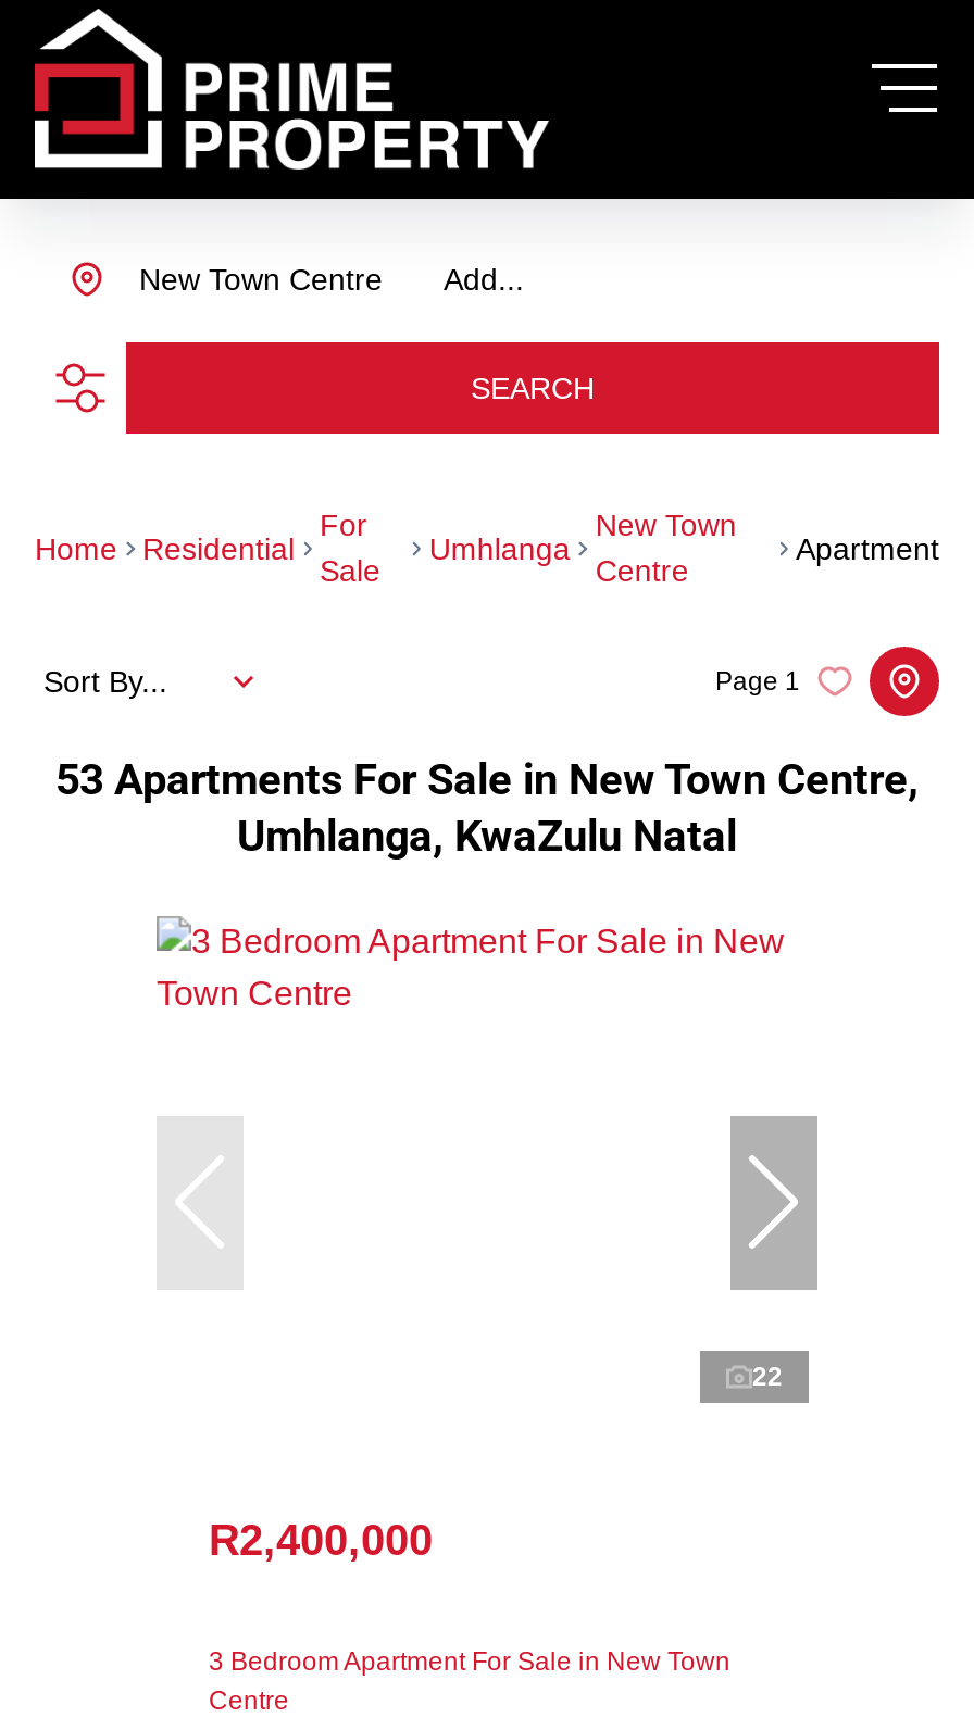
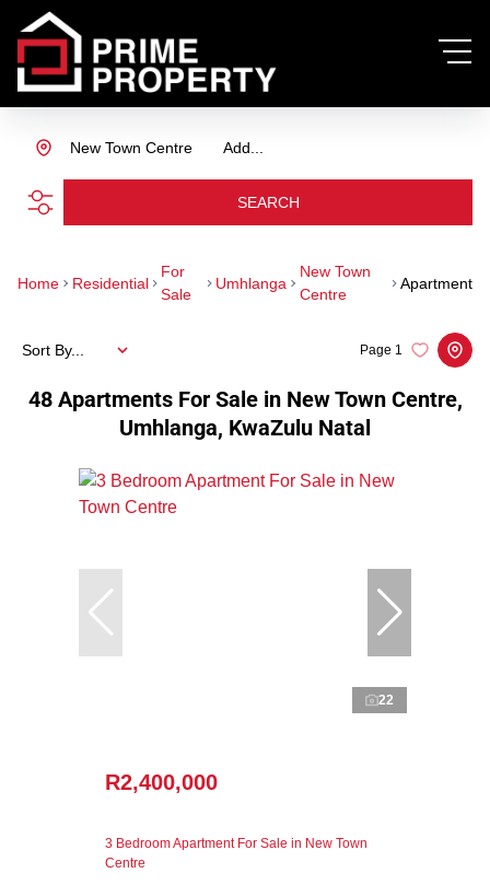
[55,753,919,805] 53 Apartments For Sale in New Town Centre, -> [28,386,462,412] 48 Apartments For Sale in New Town Centre,

